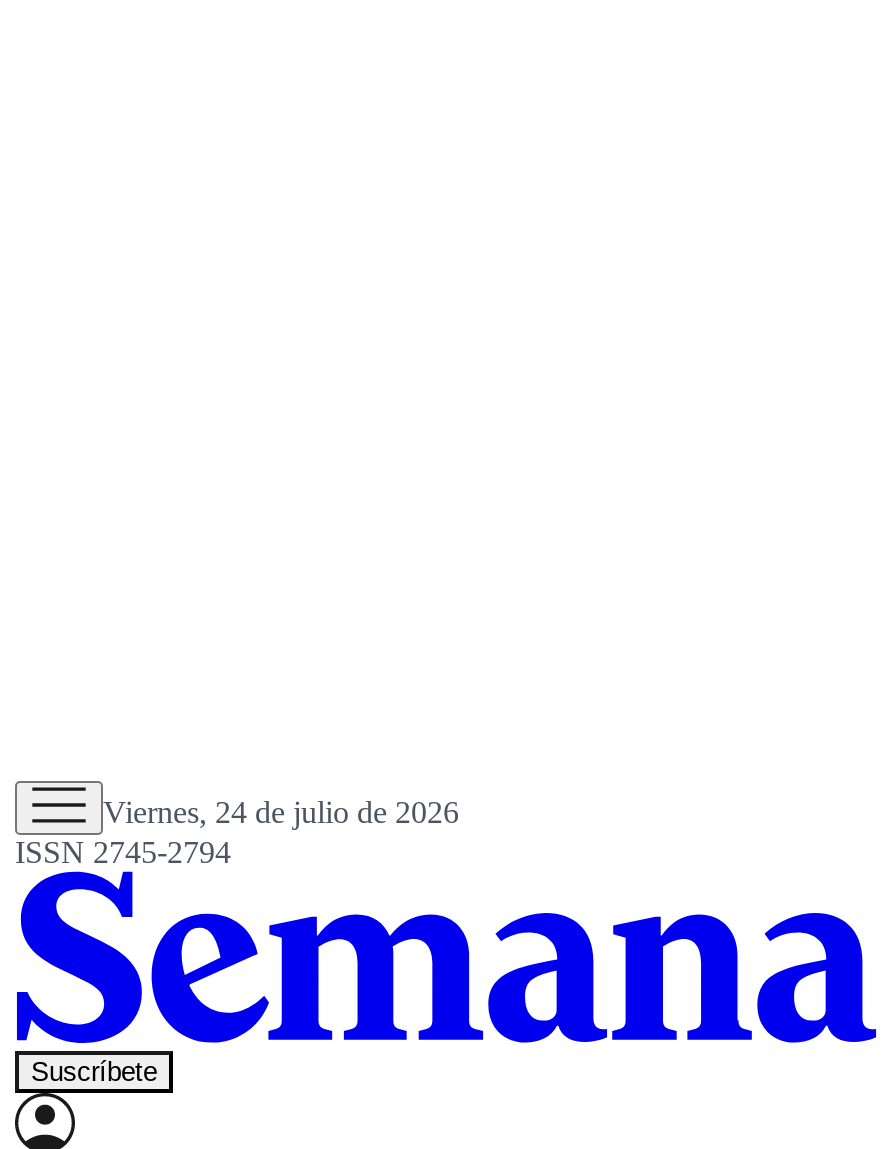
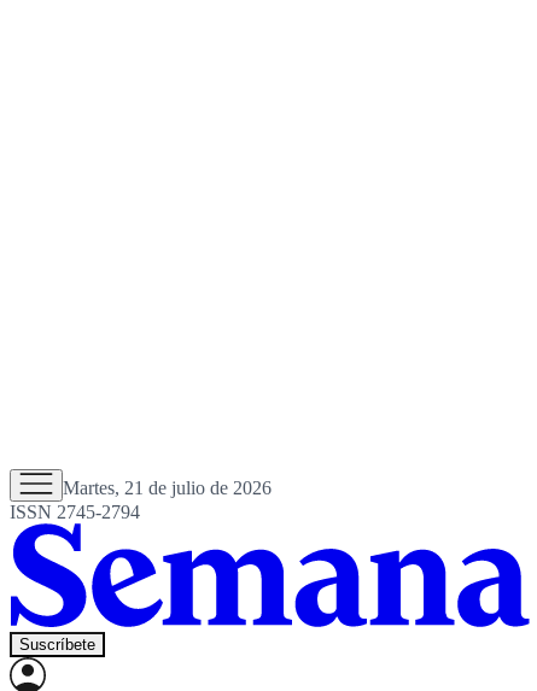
[103,795,459,829] Viernes, 24 de julio de 2026 -> [63,478,272,498] Martes, 21 de julio de 2026

